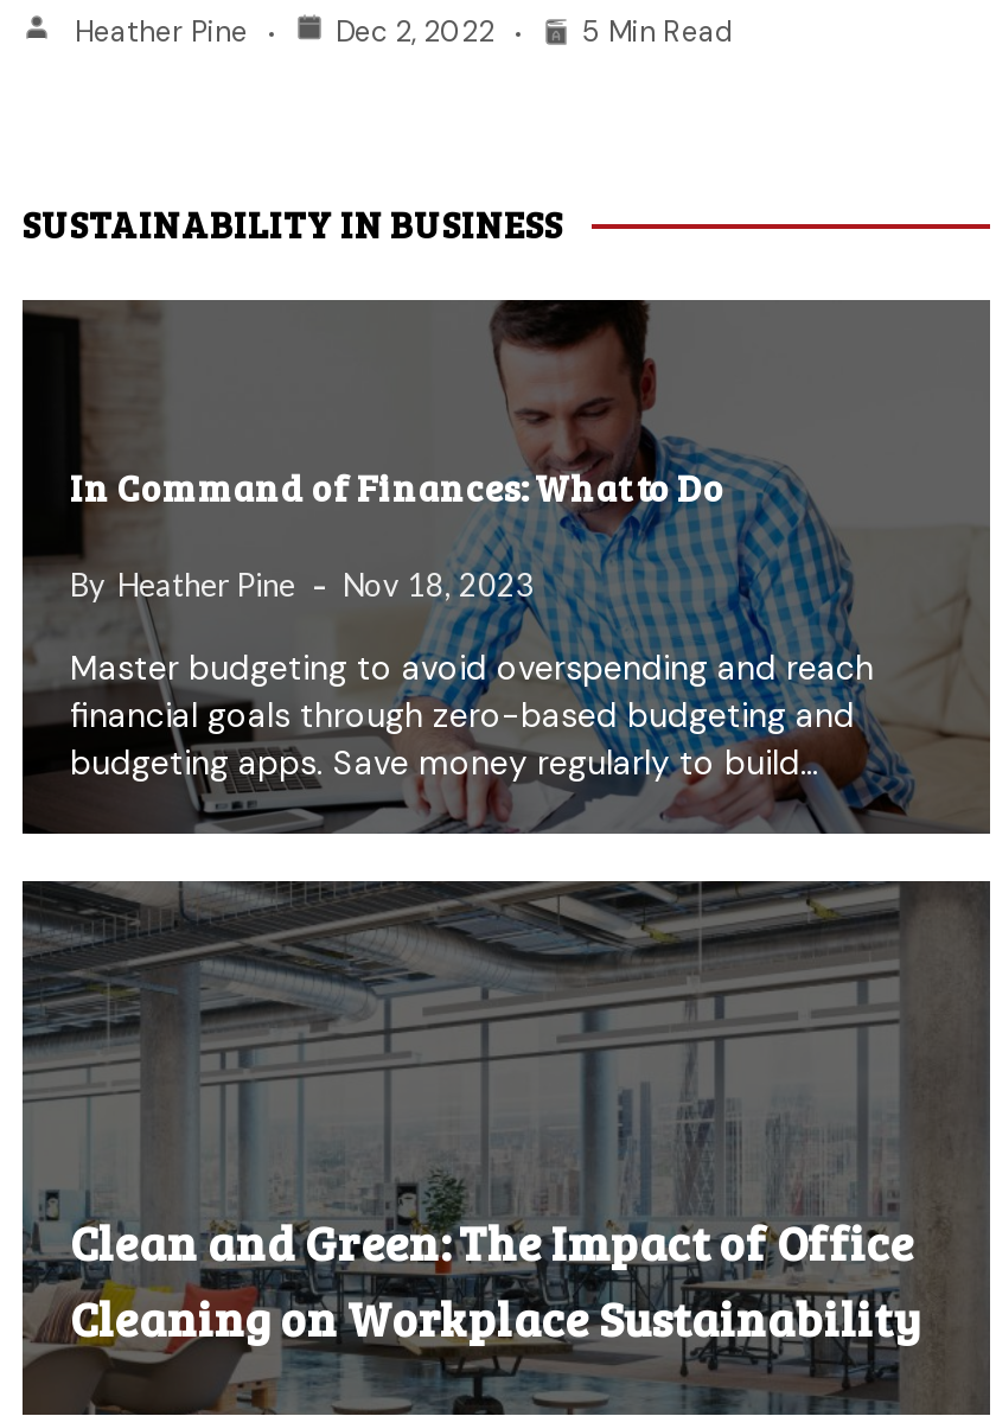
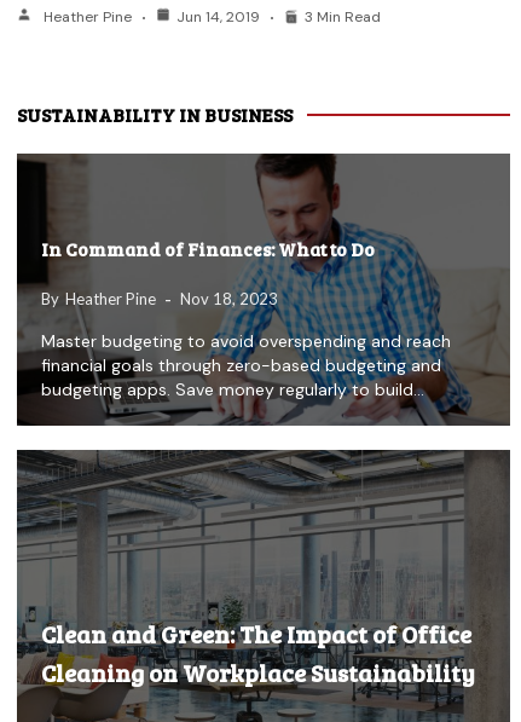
[336,13,734,51] Dec 2, 2022 | 5 Min Read -> [176,7,381,26] Jun 14, 2019 | 3 Min Read

